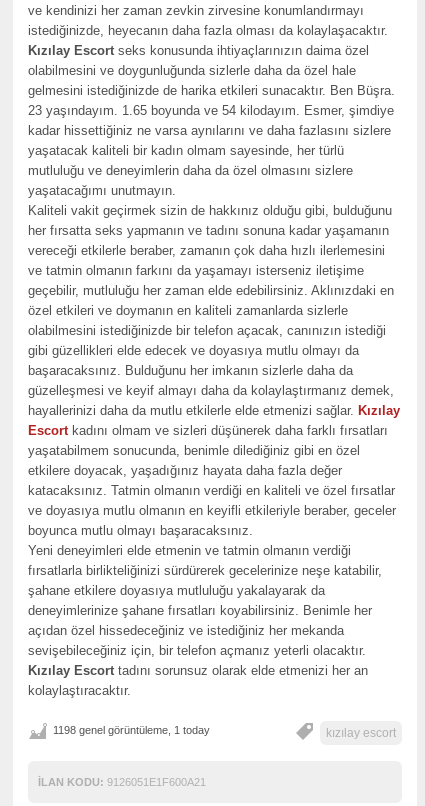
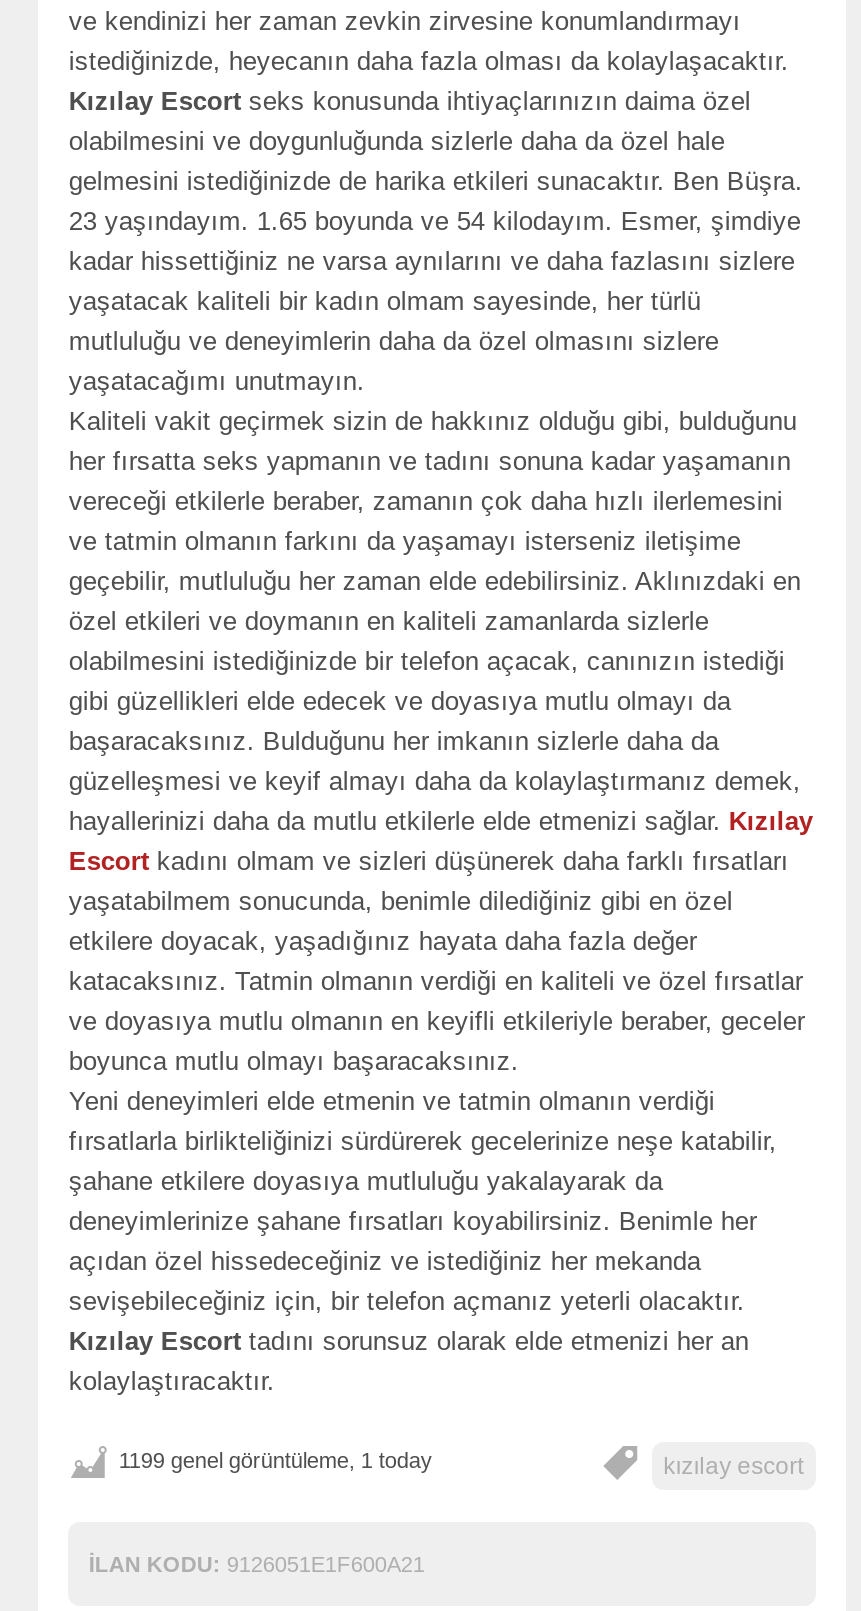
[53,724,210,736] 1198 genel görüntüleme, 1 today -> [119,1448,433,1472] 1199 genel görüntüleme, 1 today

